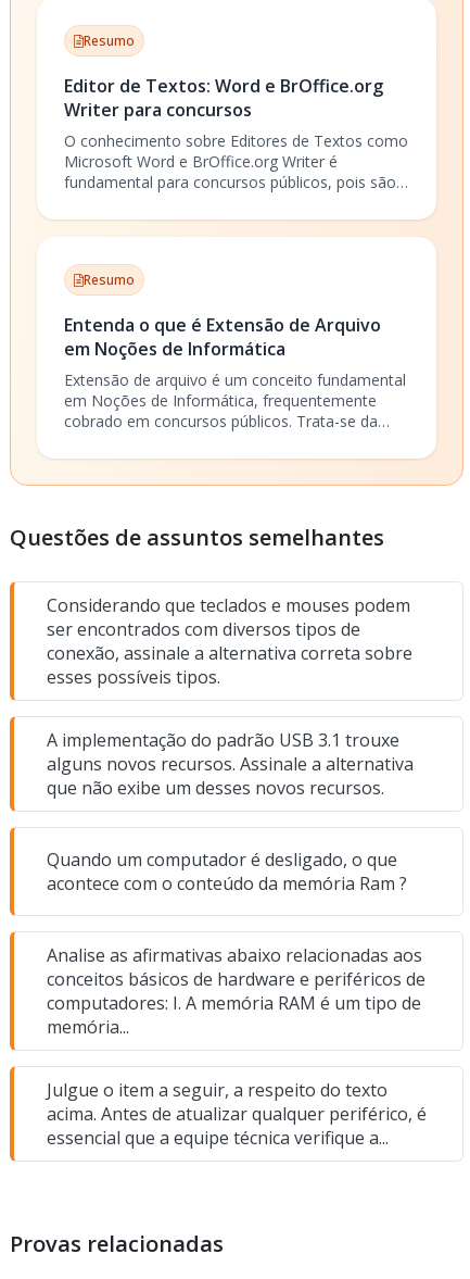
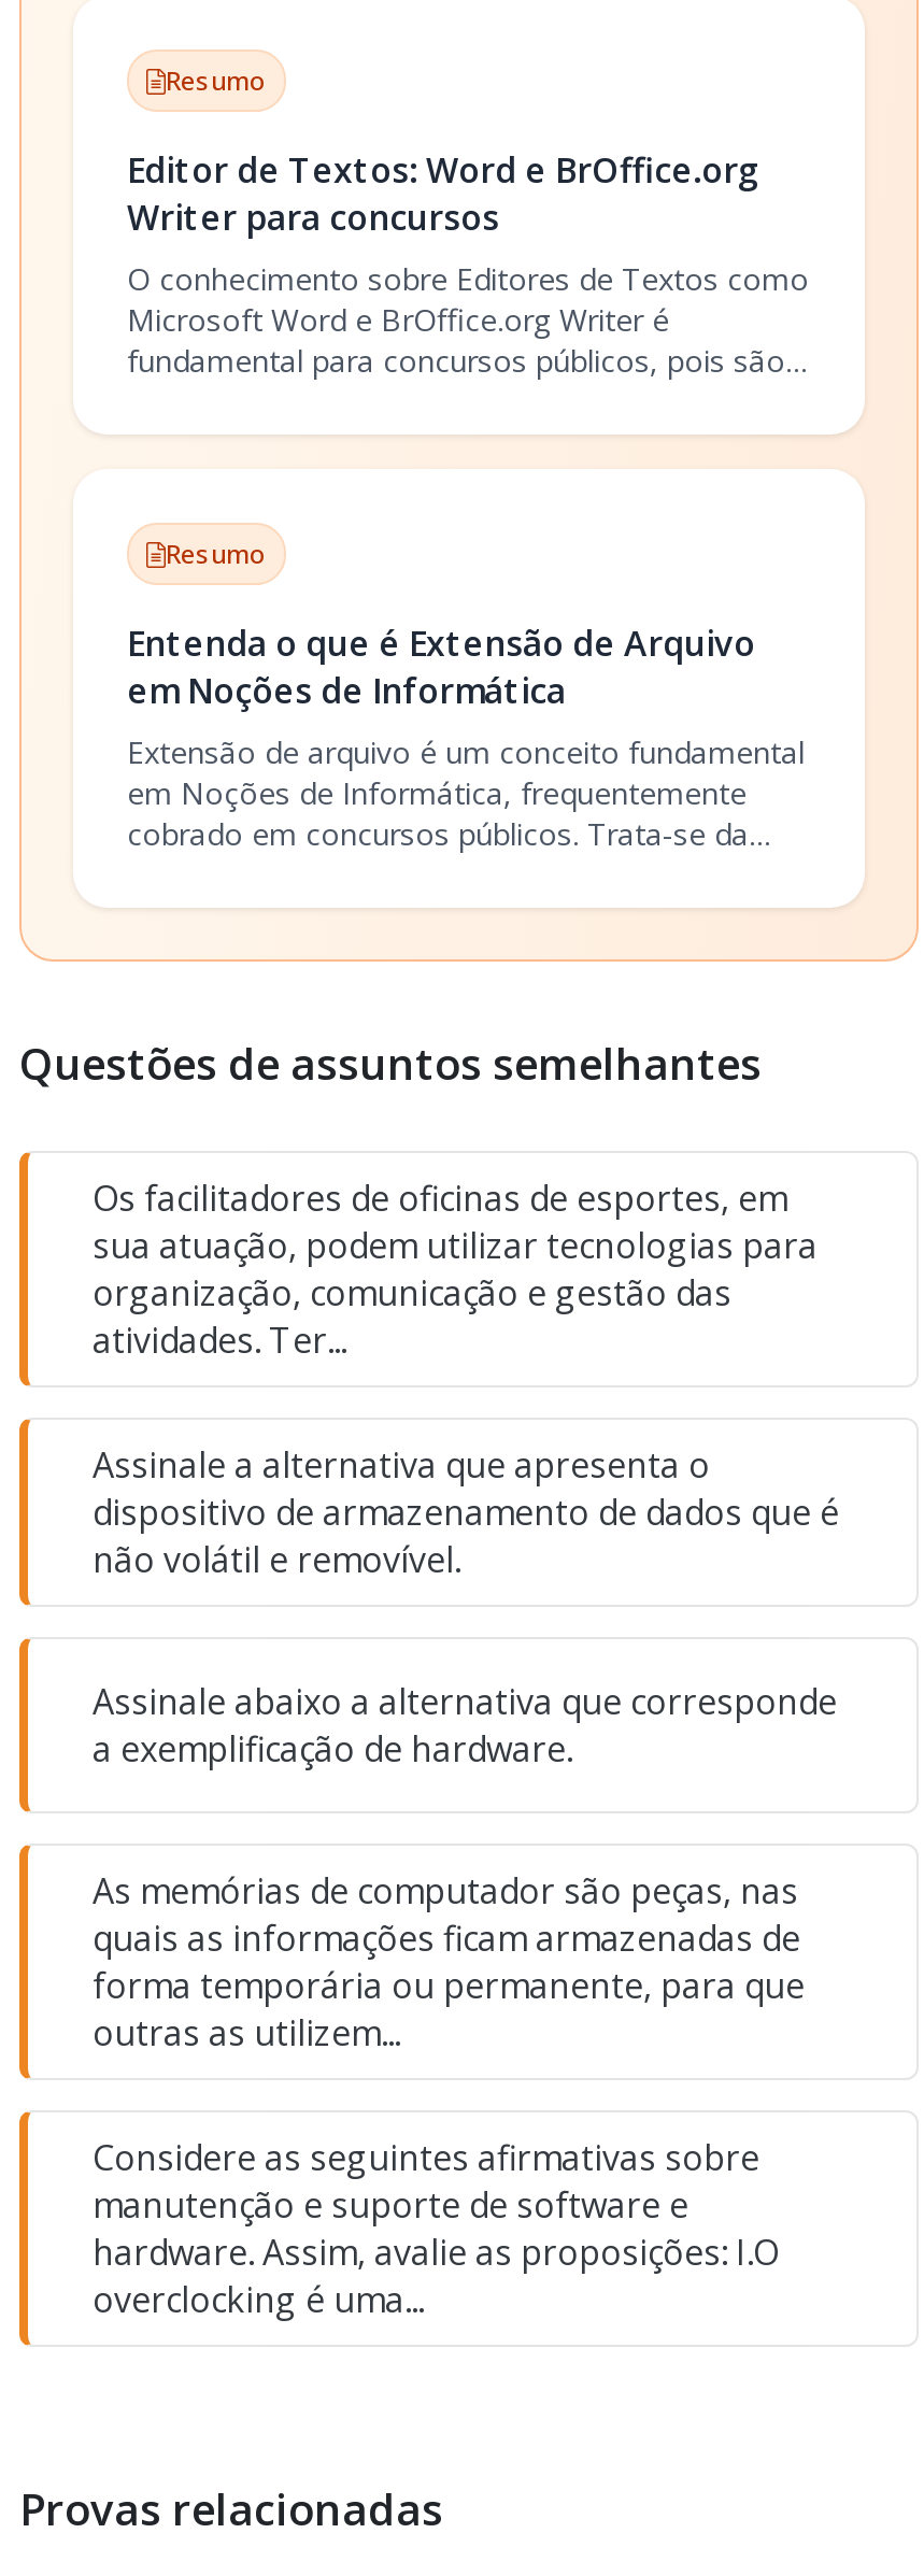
[47,593,412,689] Considerando que teclados e mouses podem | ser encontrados com diversos tipos de | conexão, assinale a alternativa correta sobre | esses possíveis tipos. -> [93,1175,818,1364] Os facilitadores de oficinas de esportes, em | sua atuação, podem utilizar tecnologias para | organização, comunicação e gestão das | atividades. Ter...
[47,728,414,800] A implementação do padrão USB 3.1 trouxe | alguns novos recursos. Assinale a alternativa | que não exibe um desses novos recursos. -> [93,1441,839,1583] Assinale a alternativa que apresenta o | dispositivo de armazenamento de dados que é | não volátil e removível.
[47,848,407,895] Quando um computador é desligado, o que | acontece com o conteúdo da memória Ram ? -> [93,1678,837,1773] Assinale abaixo a alternativa que corresponde | a exemplificação de hardware.
[47,943,425,1039] Analise as afirmativas abaixo relacionadas aos | conceitos básicos de hardware e periféricos de | computadores: I. A memória RAM é um tipo de | memória... -> [93,1867,805,2056] As memórias de computador são peças, nas | quais as informações ficam armazenadas de | forma temporária ou permanente, para que | outras as utilizem...
[47,1078,427,1150] Julgue o item a seguir, a respeito do texto | acima. Antes de atualizar qualquer periférico, é | essencial que a equipe técnica verifique a... -> [93,2134,779,2323] Considere as seguintes afirmativas sobre | manutenção e suporte de software e | hardware. Assim, avalie as proposições: I.O | overclocking é uma...

